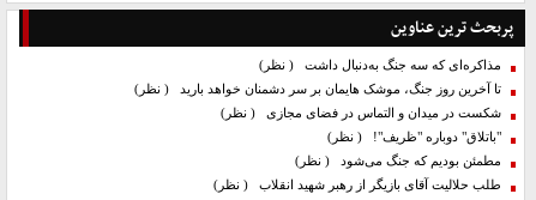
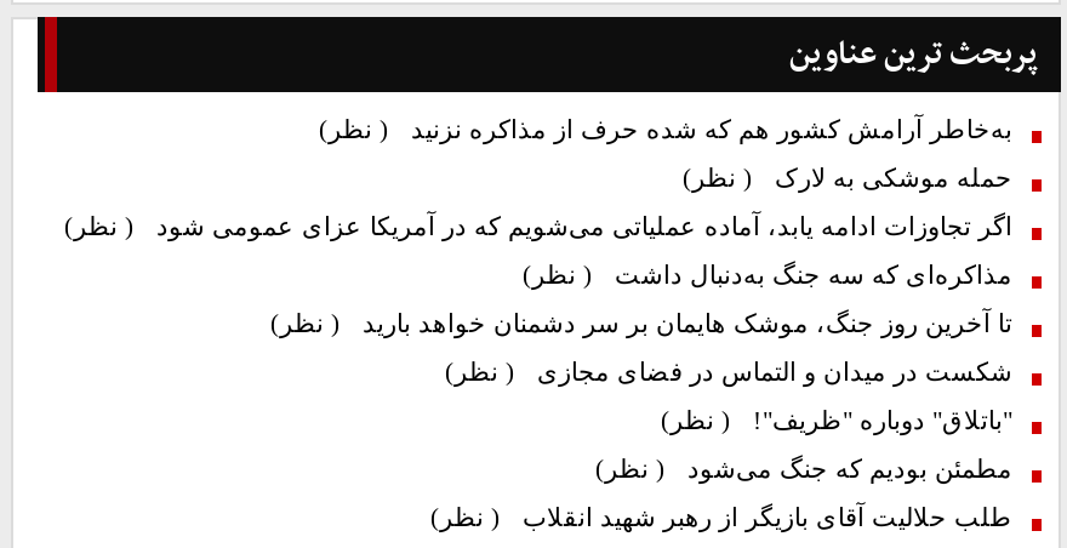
none -> [64,117,1012,241] به‌خاطر آرامش کشور هم که شده حرف از مذاکره نزنید ( نظر) | حمله موشکی به لارک ( نظر) | اگر تجاوزات ادامه یابد، آماده عملیاتی می‌شویم که در آمریکا عزای عمومی شود ( نظر)

